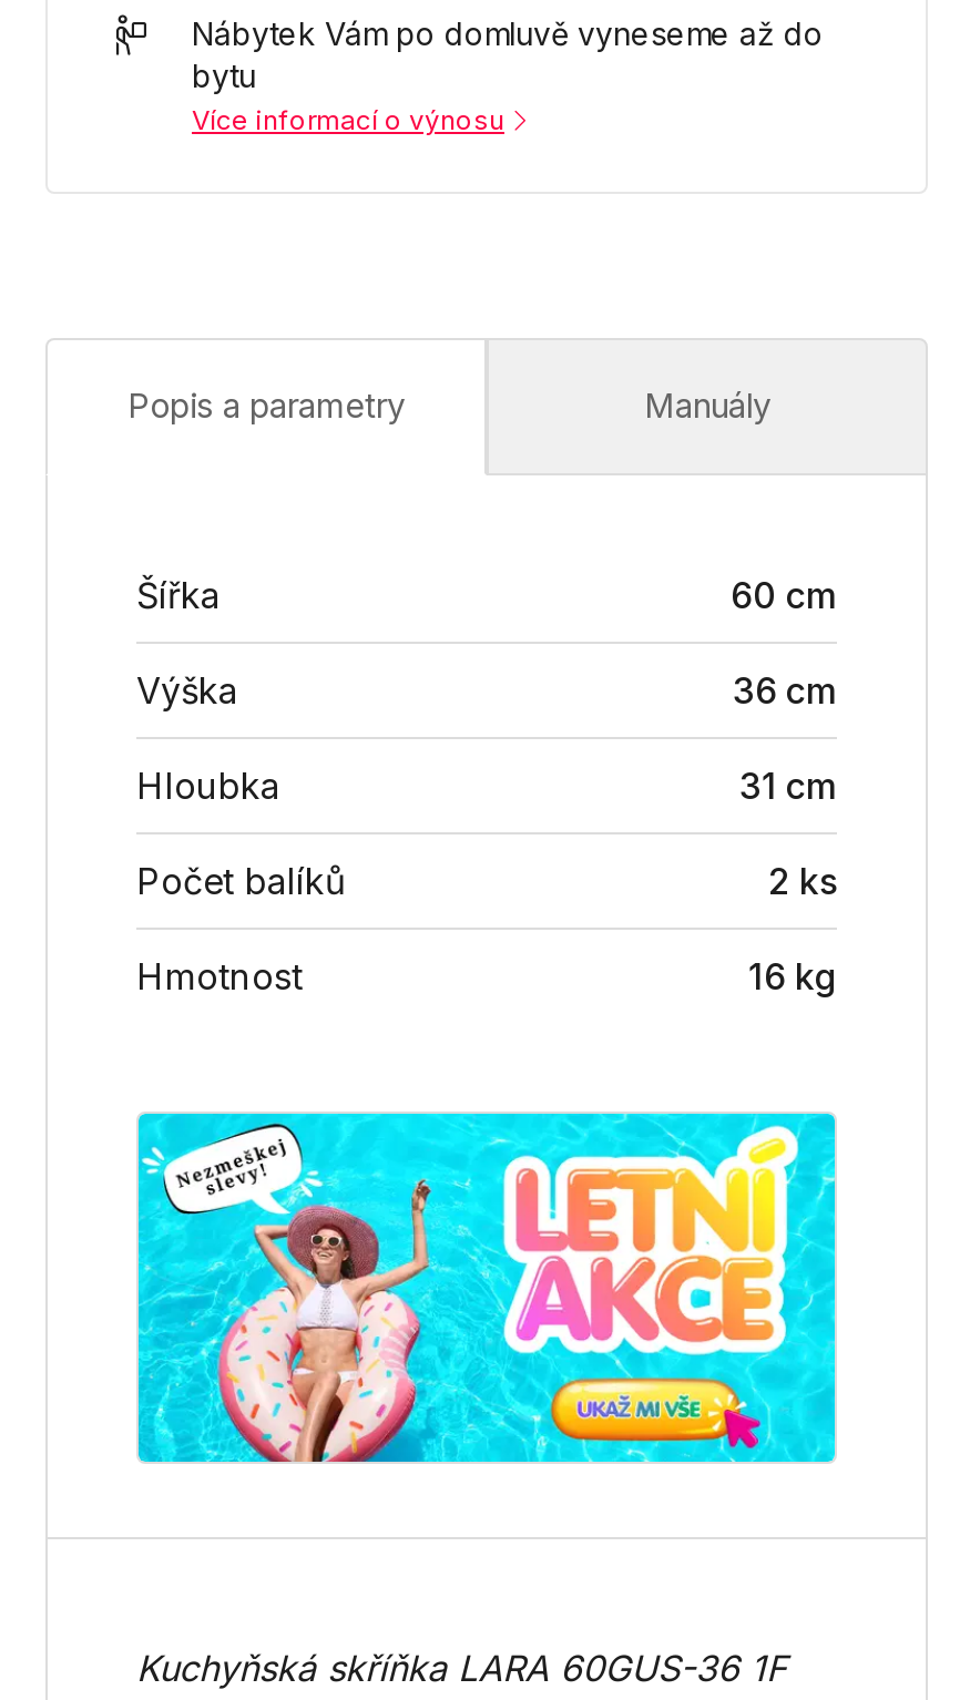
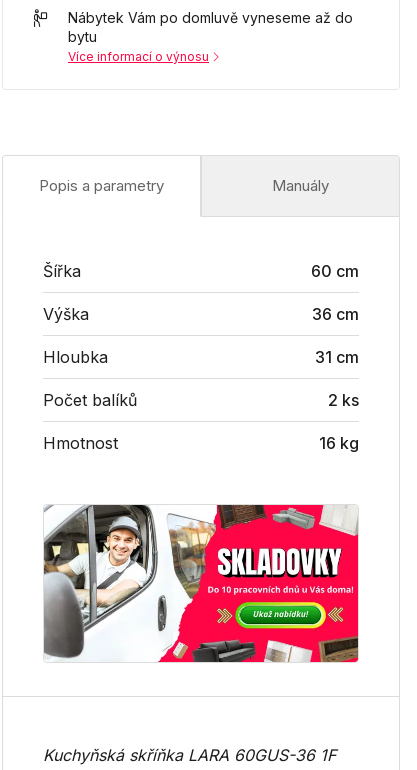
[136,1112,837,1464] [image] -> [43,504,359,663] [image]

